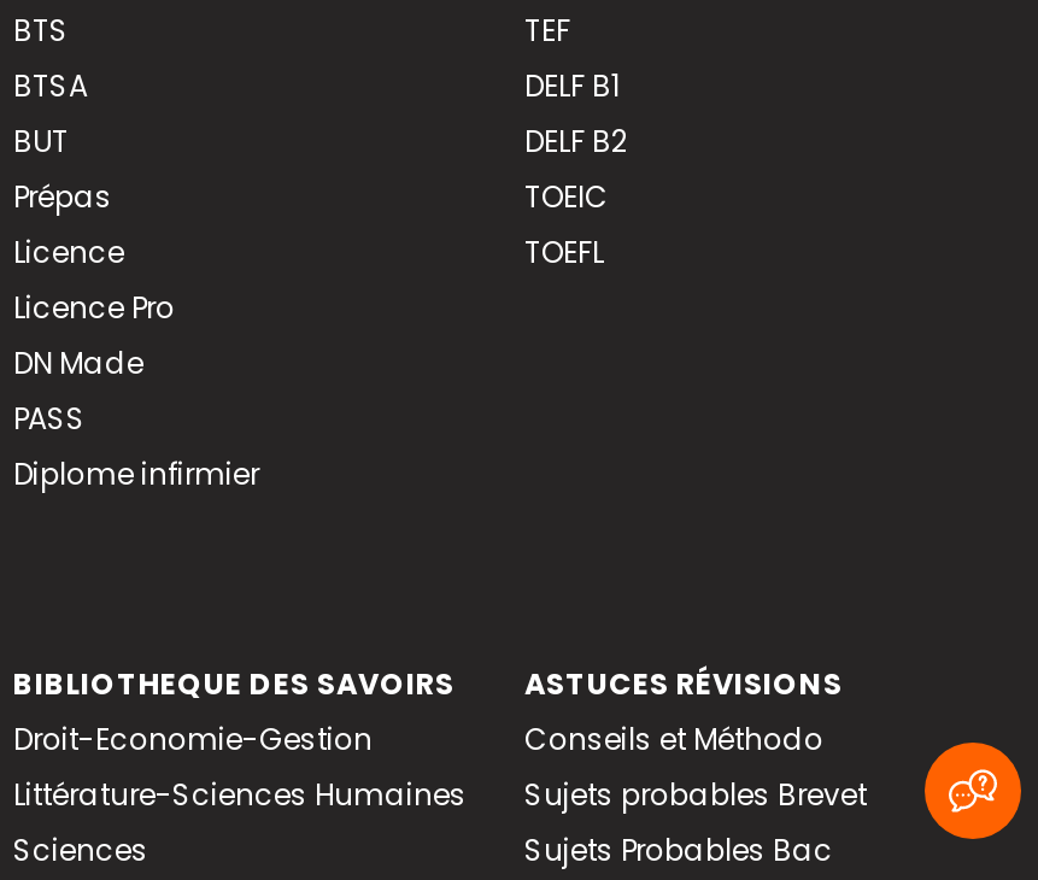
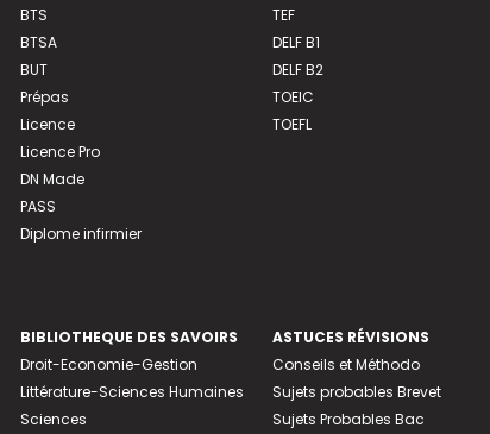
[922,740,1024,841] [image] -> none

